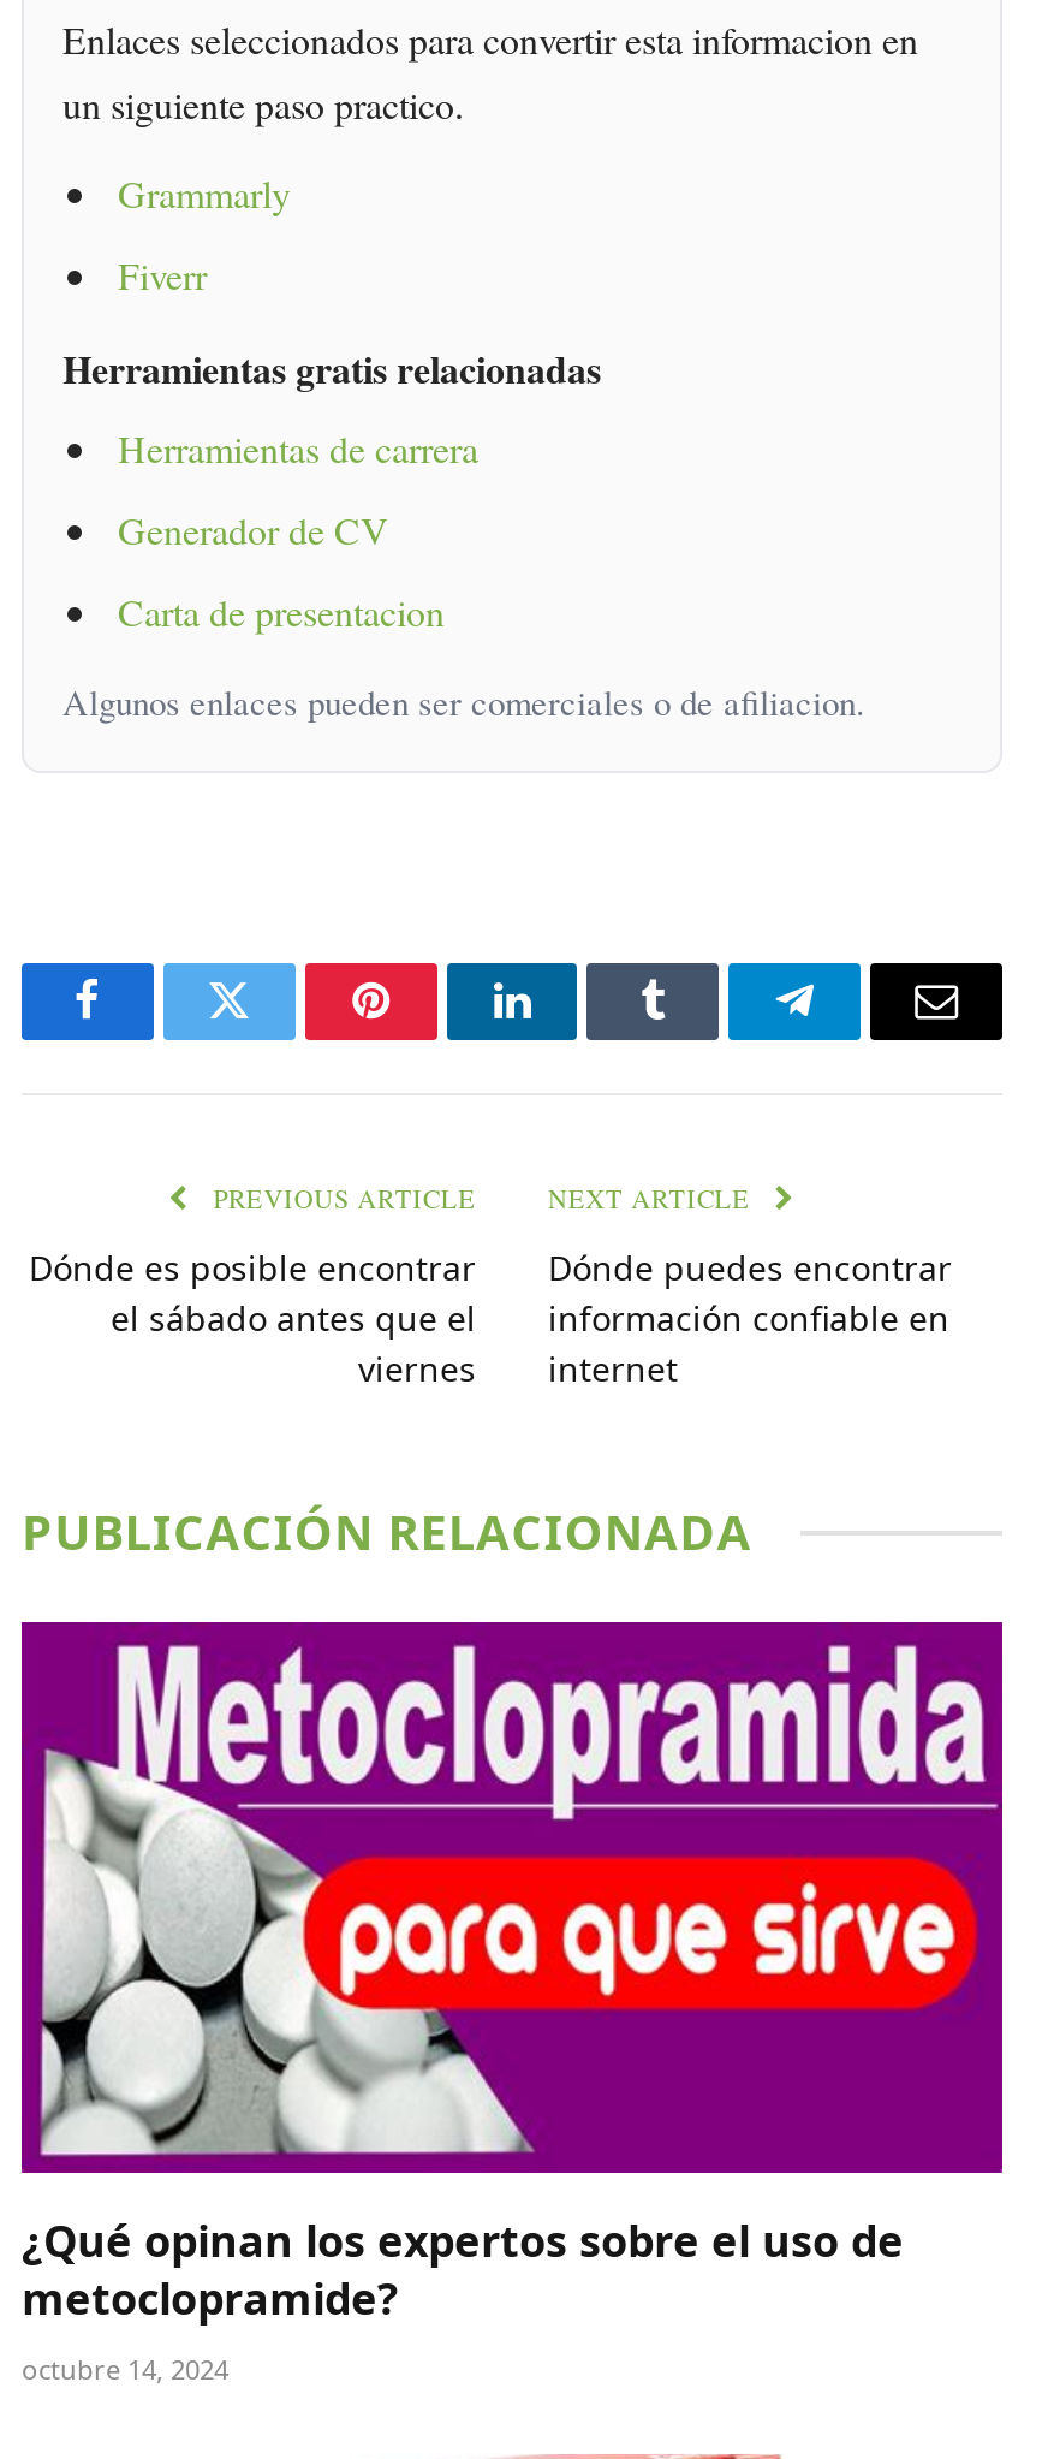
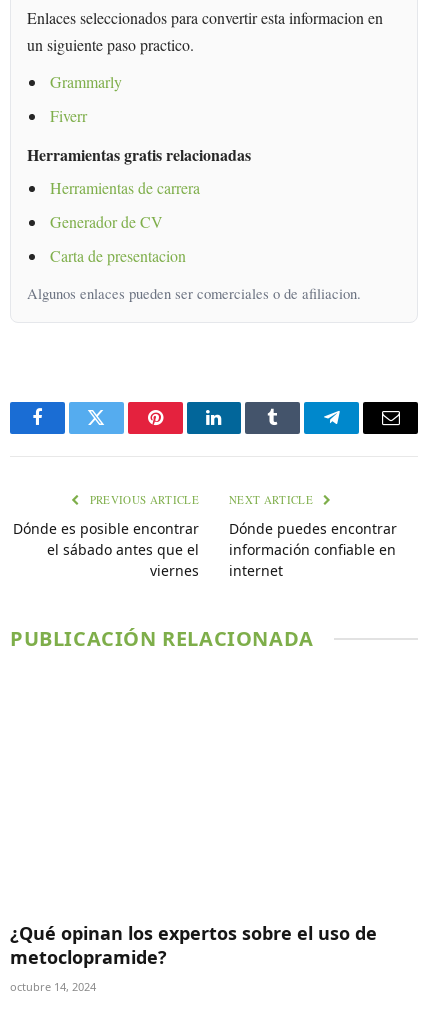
[19,1620,1005,2175] [image] -> none

